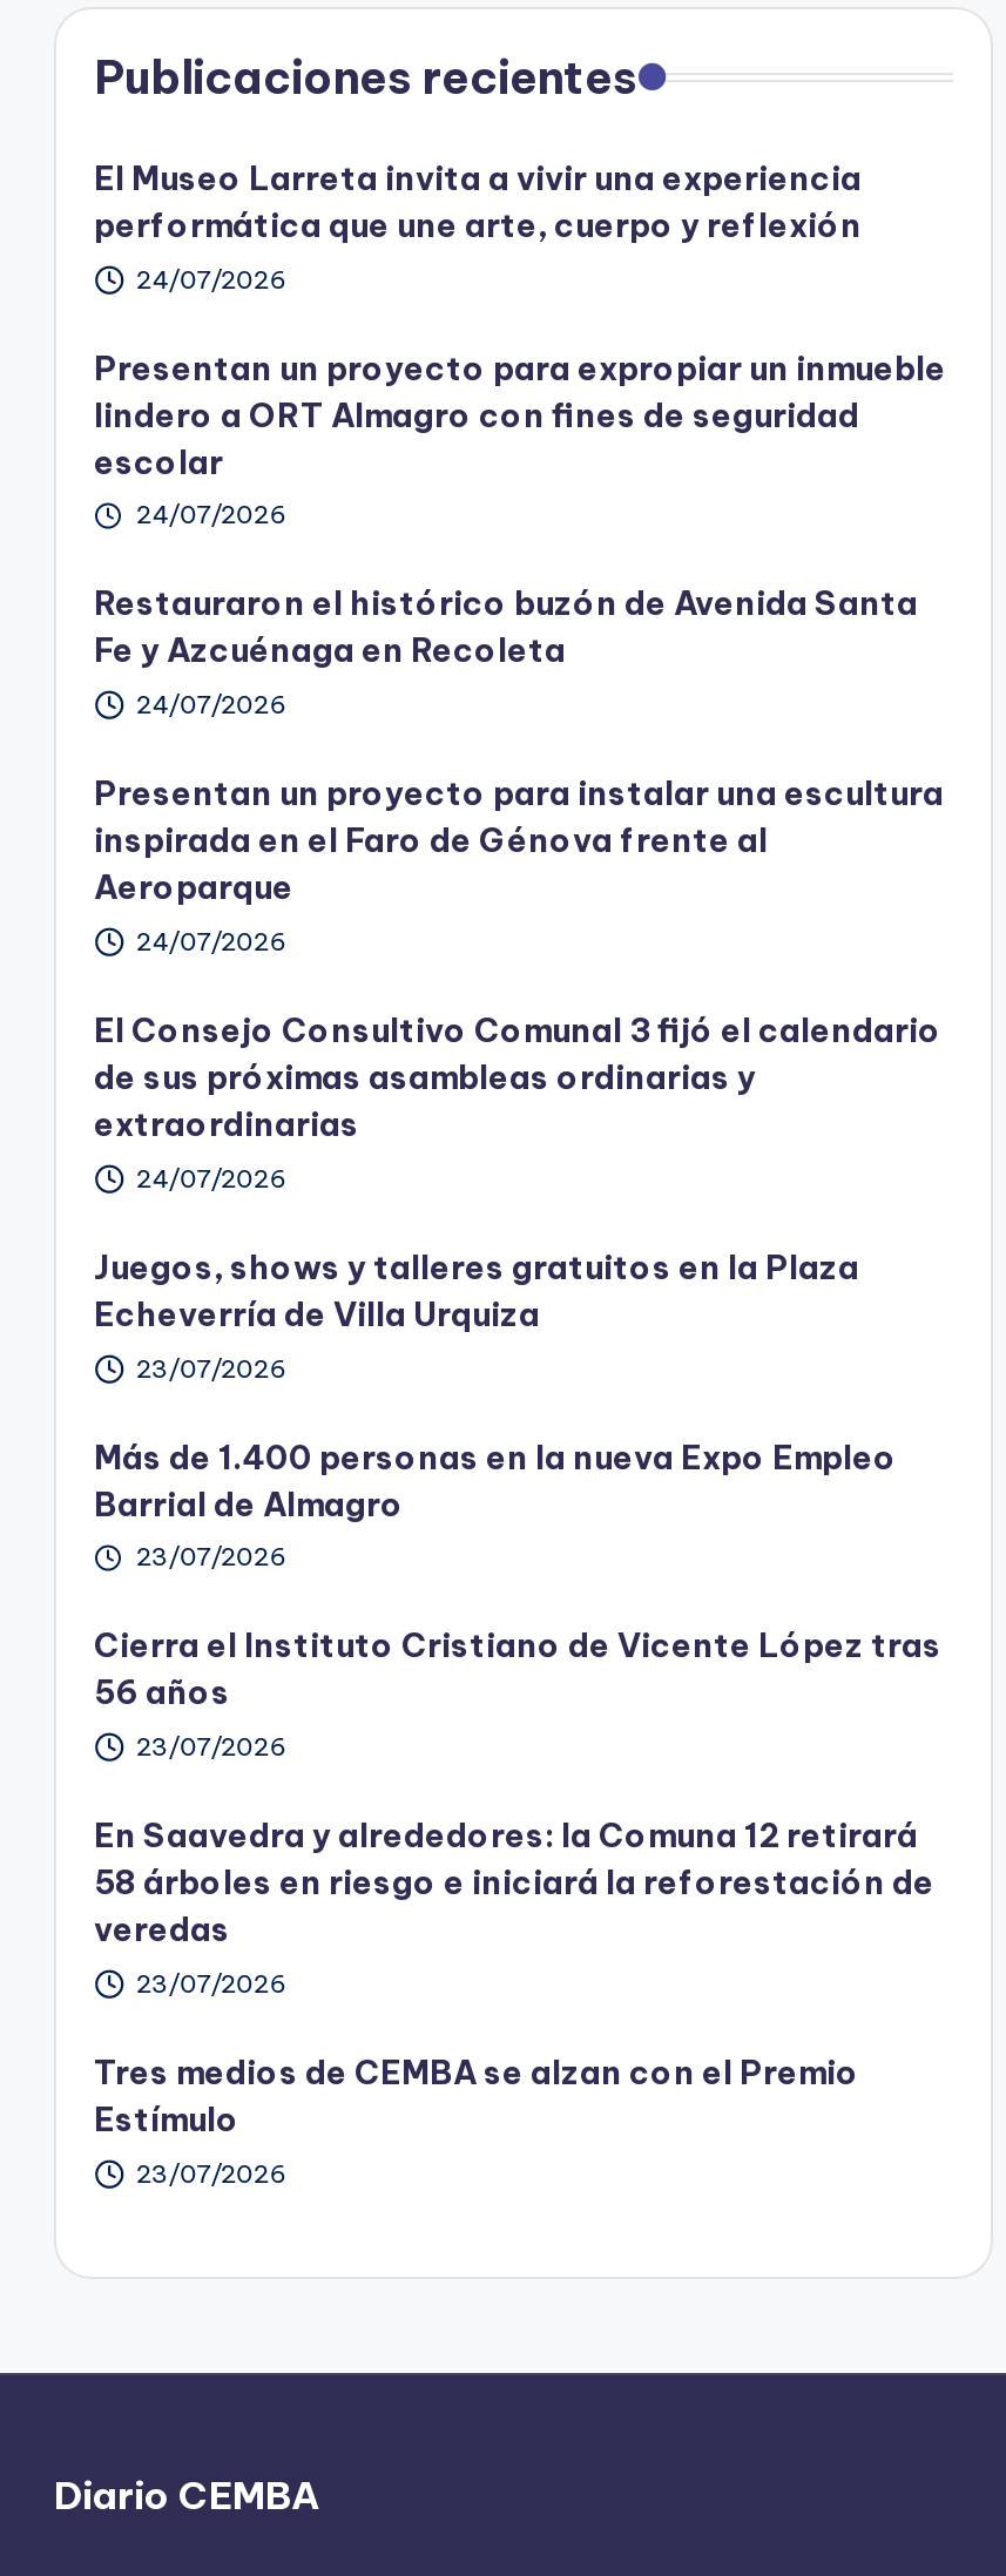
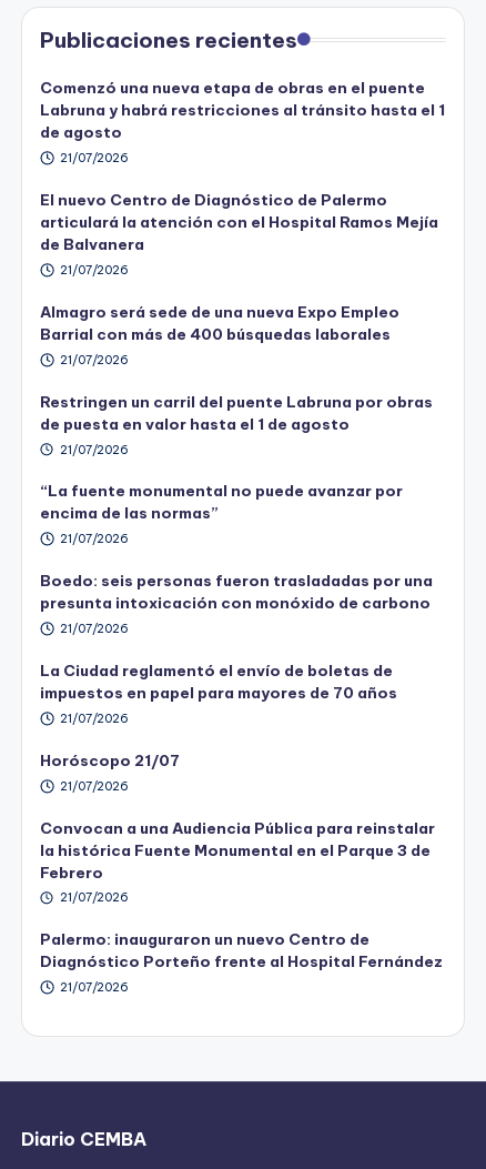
[94,157,862,295] El Museo Larreta invita a vivir una experiencia | performática que une arte, cuerpo y reflexión | 24/07/2026 -> [40,78,445,166] Comenzó una nueva etapa de obras en el puente | Labruna y habrá restricciones al tránsito hasta el 1 | de agosto | 21/07/2026
[94,346,946,531] Presentan un proyecto para expropiar un inmueble | lindero a ORT Almagro con fines de seguridad | escolar | 24/07/2026 -> [40,190,438,277] El nuevo Centro de Diagnóstico de Palermo | articulará la atención con el Hospital Ramos Mejía | de Balvanera | 21/07/2026
[94,583,918,721] Restauraron el histórico buzón de Avenida Santa | Fe y Azcuénaga en Recoleta | 24/07/2026 -> [40,302,399,367] Almagro será sede de una nueva Expo Empleo | Barrial con más de 400 búsquedas laborales | 21/07/2026
[94,772,944,958] Presentan un proyecto para instalar una escultura | inspirada en el Faro de Génova frente al | Aeroparque | 24/07/2026 -> [40,391,433,457] Restringen un carril del puente Labruna por obras | de puesta en valor hasta el 1 de agosto | 21/07/2026
[94,1009,941,1194] El Consejo Consultivo Comunal 3 fijó el calendario | de sus próximas asambleas ordinarias y | extraordinarias | 24/07/2026 -> [40,481,403,547] “La fuente monumental no puede avanzar por | encima de las normas” | 21/07/2026
[94,1246,859,1384] Juegos, shows y talleres gratuitos en la Plaza | Echeverría de Villa Urquiza | 23/07/2026 -> [40,571,433,636] Boedo: seis personas fueron trasladadas por una | presunta intoxicación con monóxido de carbono | 21/07/2026
[94,1435,897,1574] Más de 1.400 personas en la nueva Expo Empleo | Barrial de Almagro | 23/07/2026 -> [40,661,397,726] La Ciudad reglamentó el envío de boletas de | impuestos en papel para mayores de 70 años | 21/07/2026
[94,1625,941,1763] Cierra el Instituto Cristiano de Vicente López tras | 56 años | 23/07/2026 -> [40,750,180,793] Horóscopo 21/07 | 21/07/2026
[94,1815,934,2000] En Saavedra y alrededores: la Comuna 12 retirará | 58 árboles en riesgo e iniciará la reforestación de | veredas | 23/07/2026 -> [40,818,435,905] Convocan a una Audiencia Pública para reinstalar | la histórica Fuente Monumental en el Parque 3 de | Febrero | 21/07/2026
[94,2051,859,2189] Tres medios de CEMBA se alzan con el Premio | Estímulo | 23/07/2026 -> [40,930,443,995] Palermo: inauguraron un nuevo Centro de | Diagnóstico Porteño frente al Hospital Fernández | 21/07/2026

